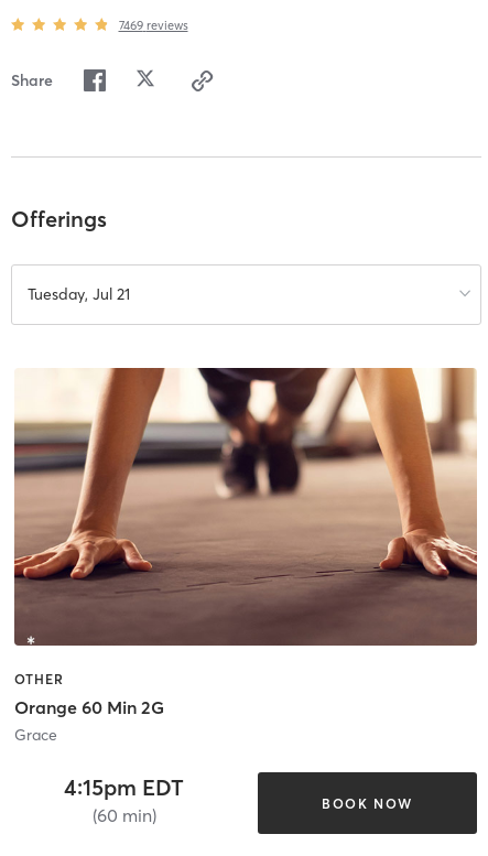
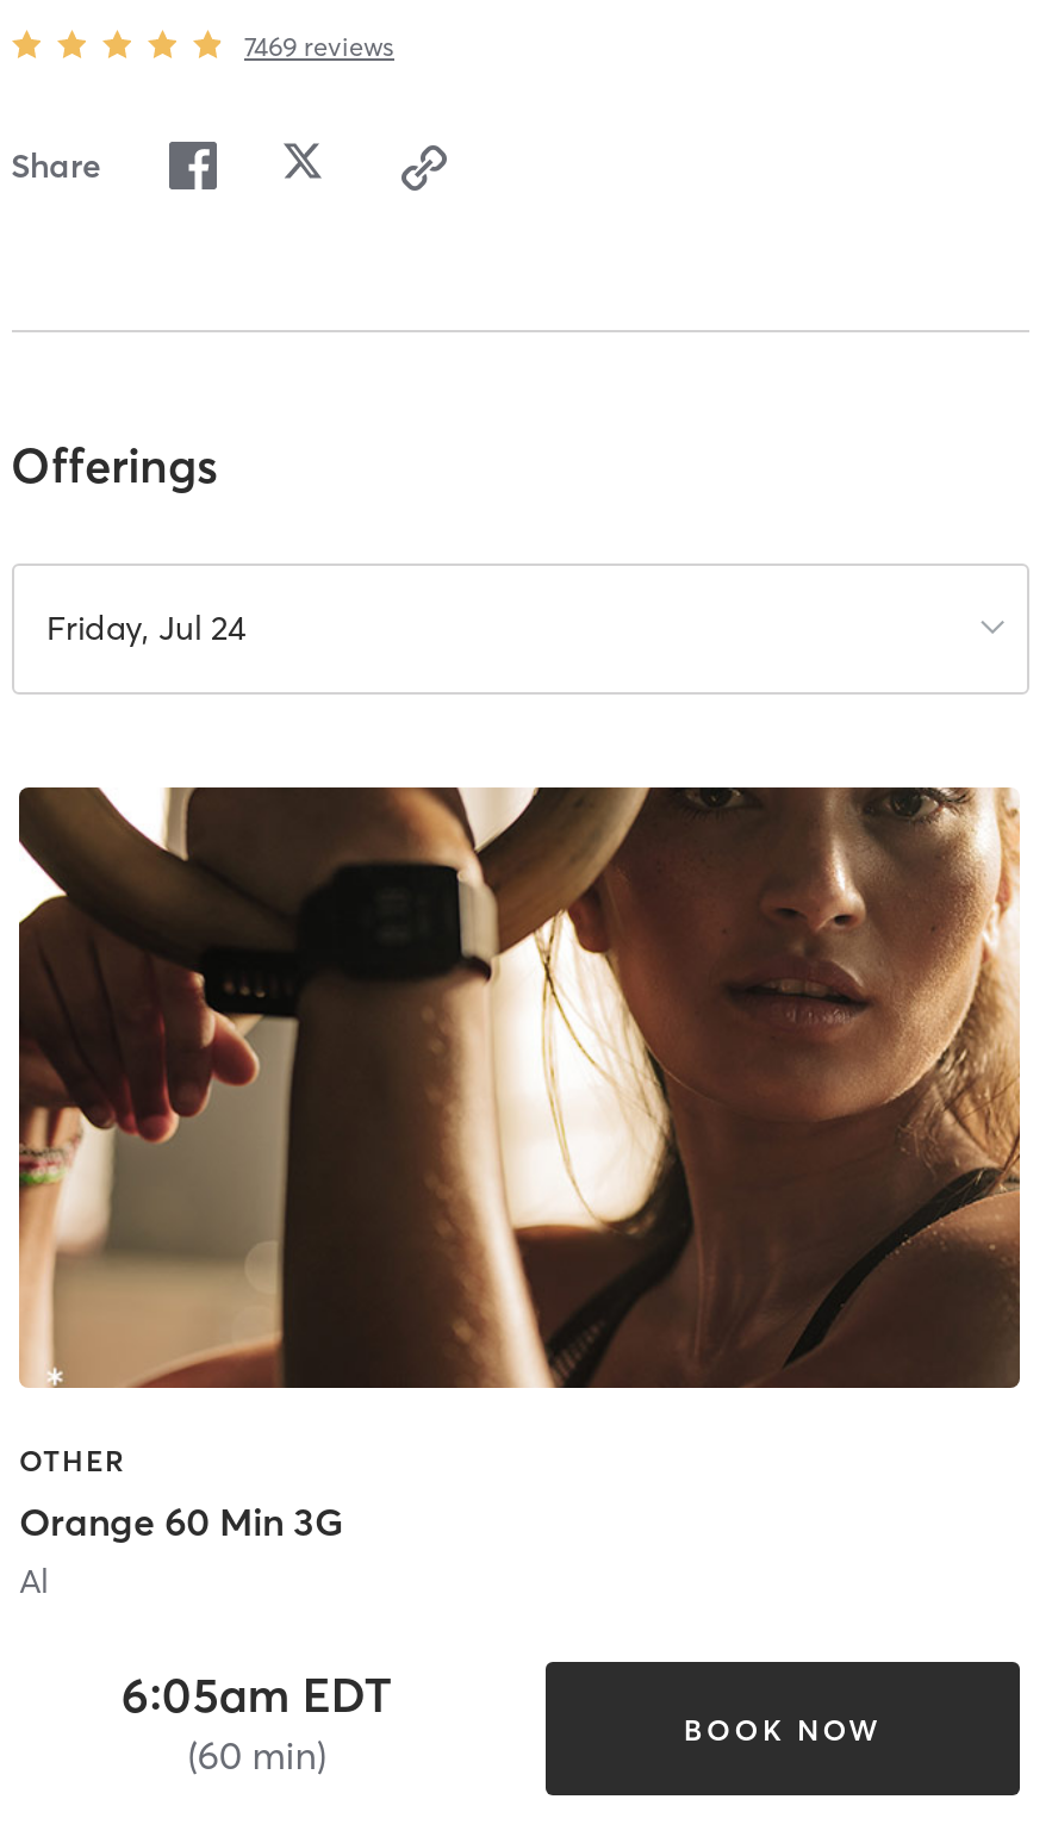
[27,284,129,304] Tuesday, Jul 21 -> [46,607,247,650] Friday, Jul 24
[13,367,477,647] [image] -> [17,785,1020,1390] [image]
[14,696,164,745] Orange 60 Min 2G | Grace -> [19,1498,343,1603] Orange 60 Min 3G | Al
[64,774,184,801] 4:15pm EDT -> [121,1665,393,1724] 6:05am EDT

